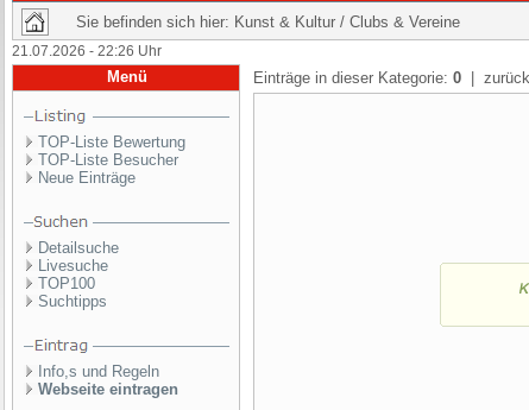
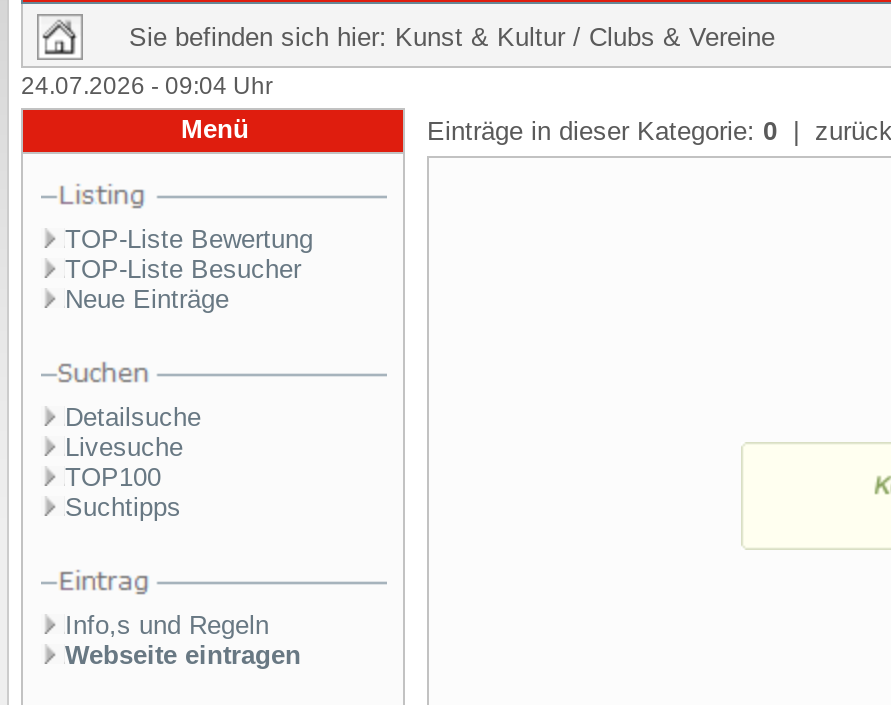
[12,43,162,59] 21.07.2026 - 22:26 Uhr -> [21,72,273,100] 24.07.2026 - 09:04 Uhr

